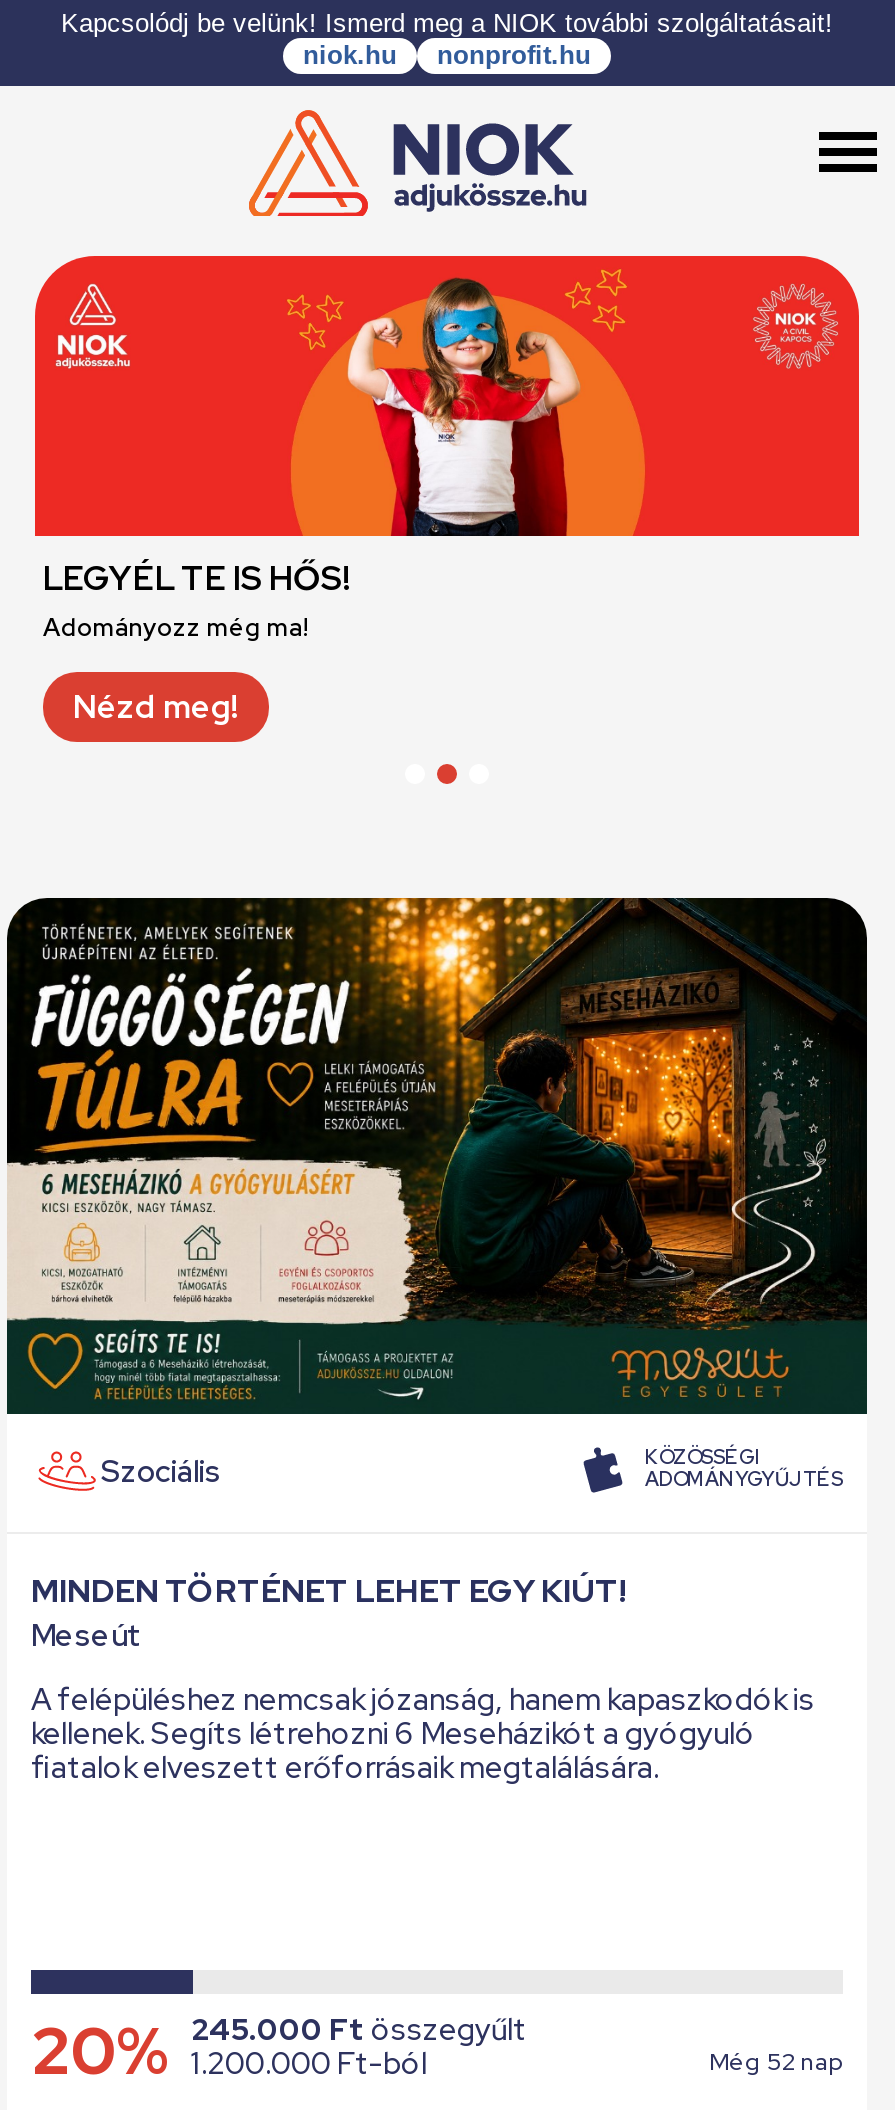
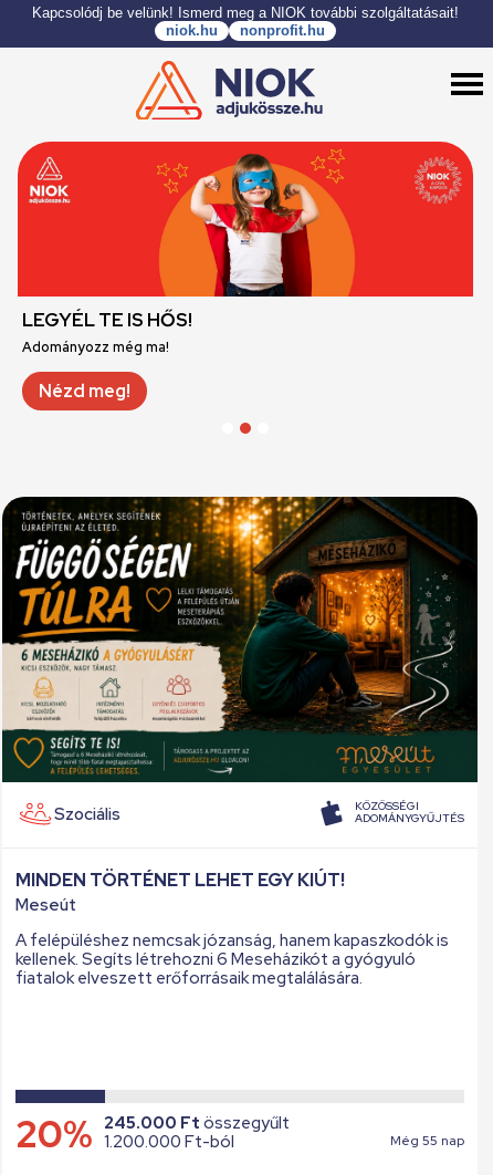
[709,2046,843,2078] Még 52 nap -> [390,1132,464,1150] Még 55 nap

